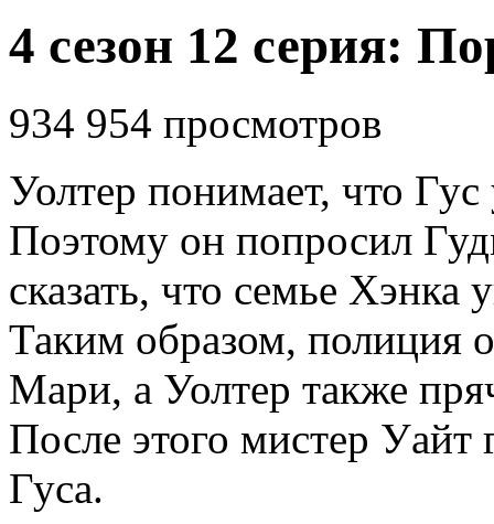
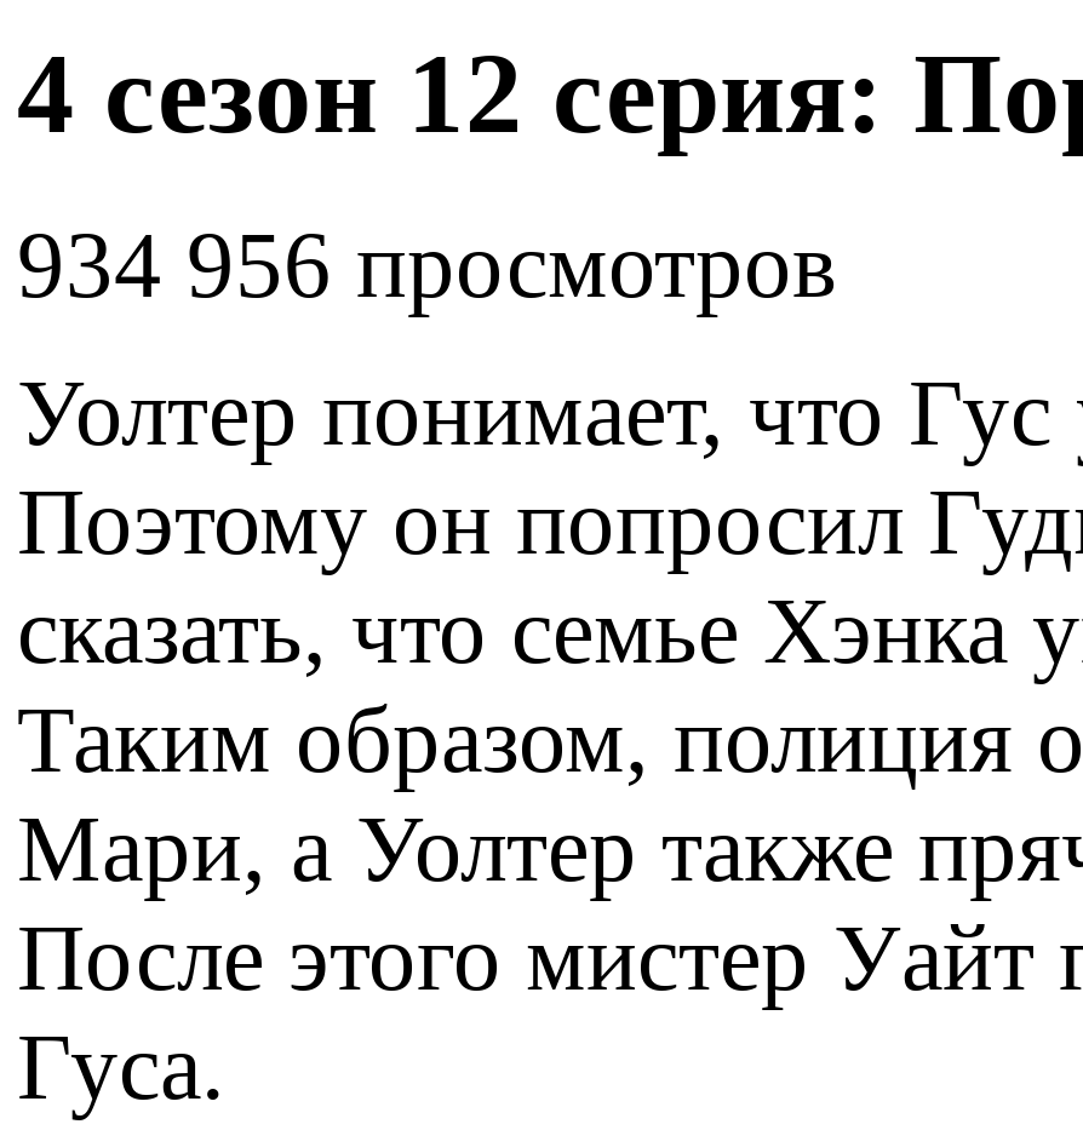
[9,100,382,147] 934 954 просмотров -> [17,213,836,317] 934 956 просмотров

